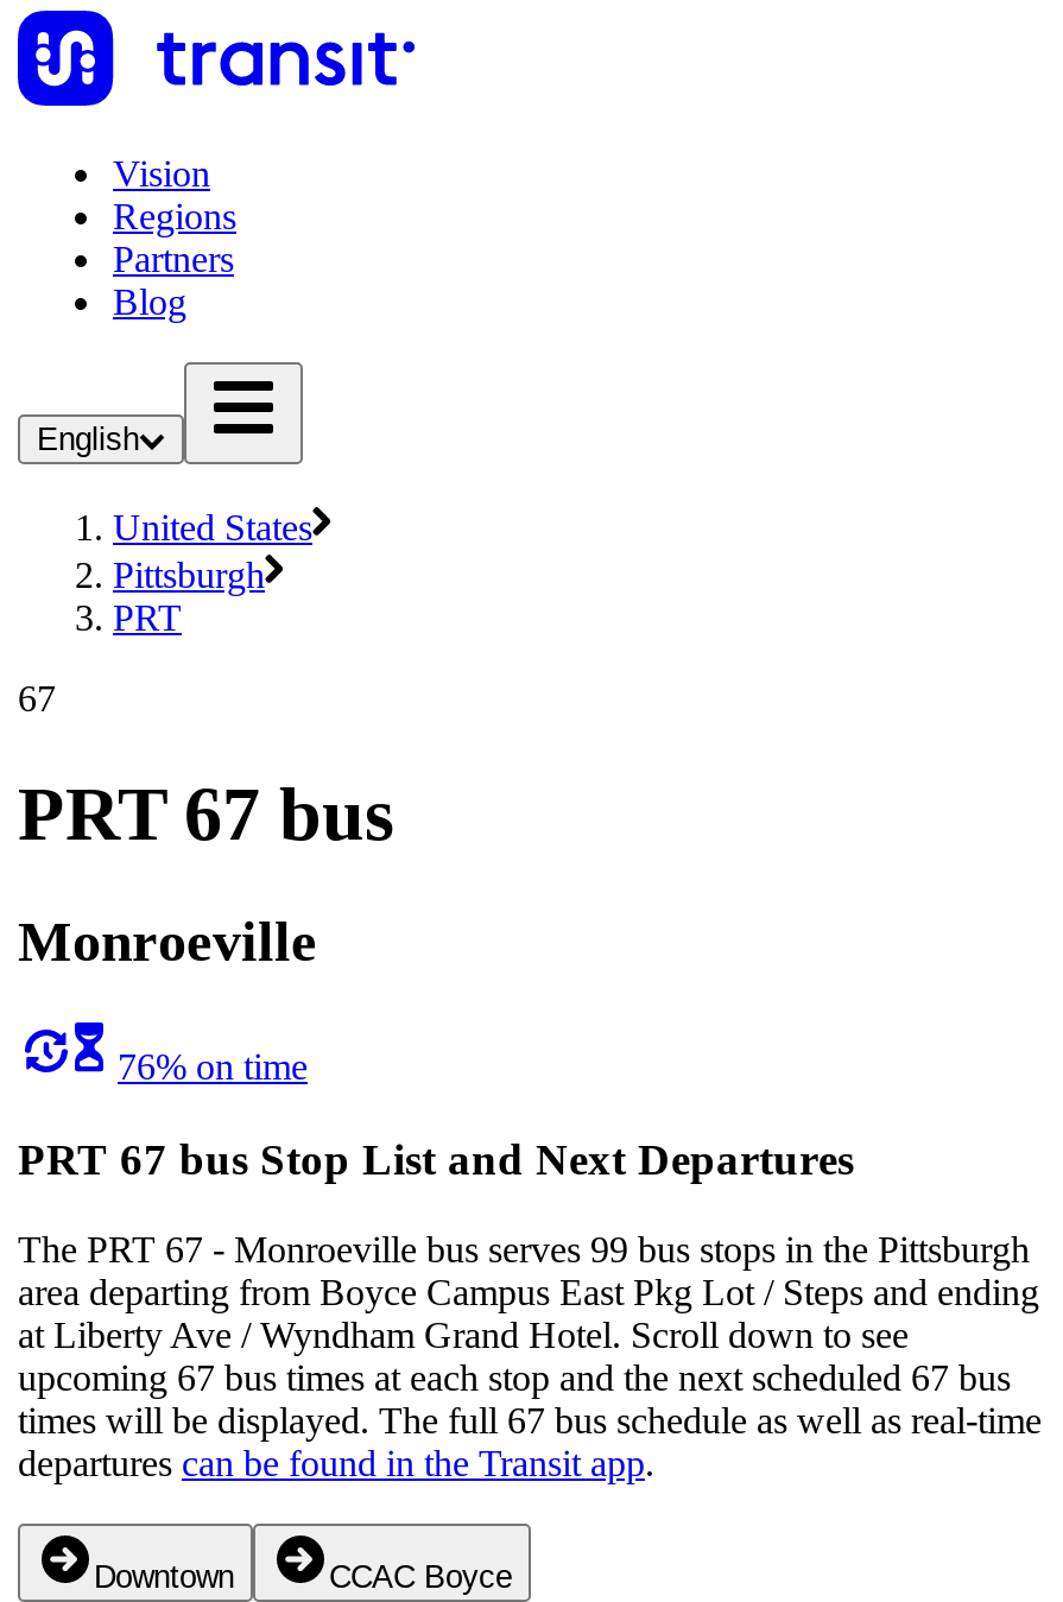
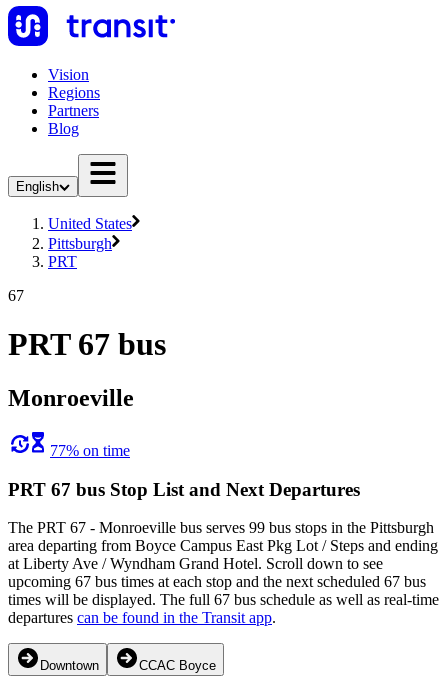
[118,1046,308,1086] 76% on time -> [50,442,130,459] 77% on time

